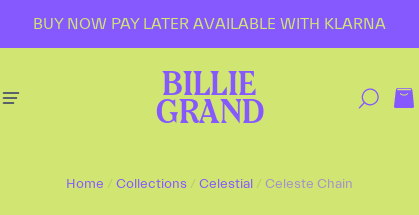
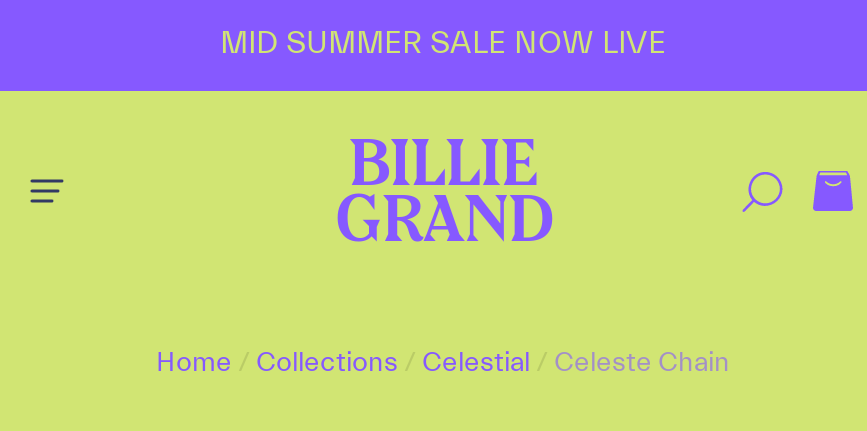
[32,15,385,33] BUY NOW PAY LATER AVAILABLE WITH KLARNA -> [220,25,666,61] MID SUMMER SALE NOW LIVE

